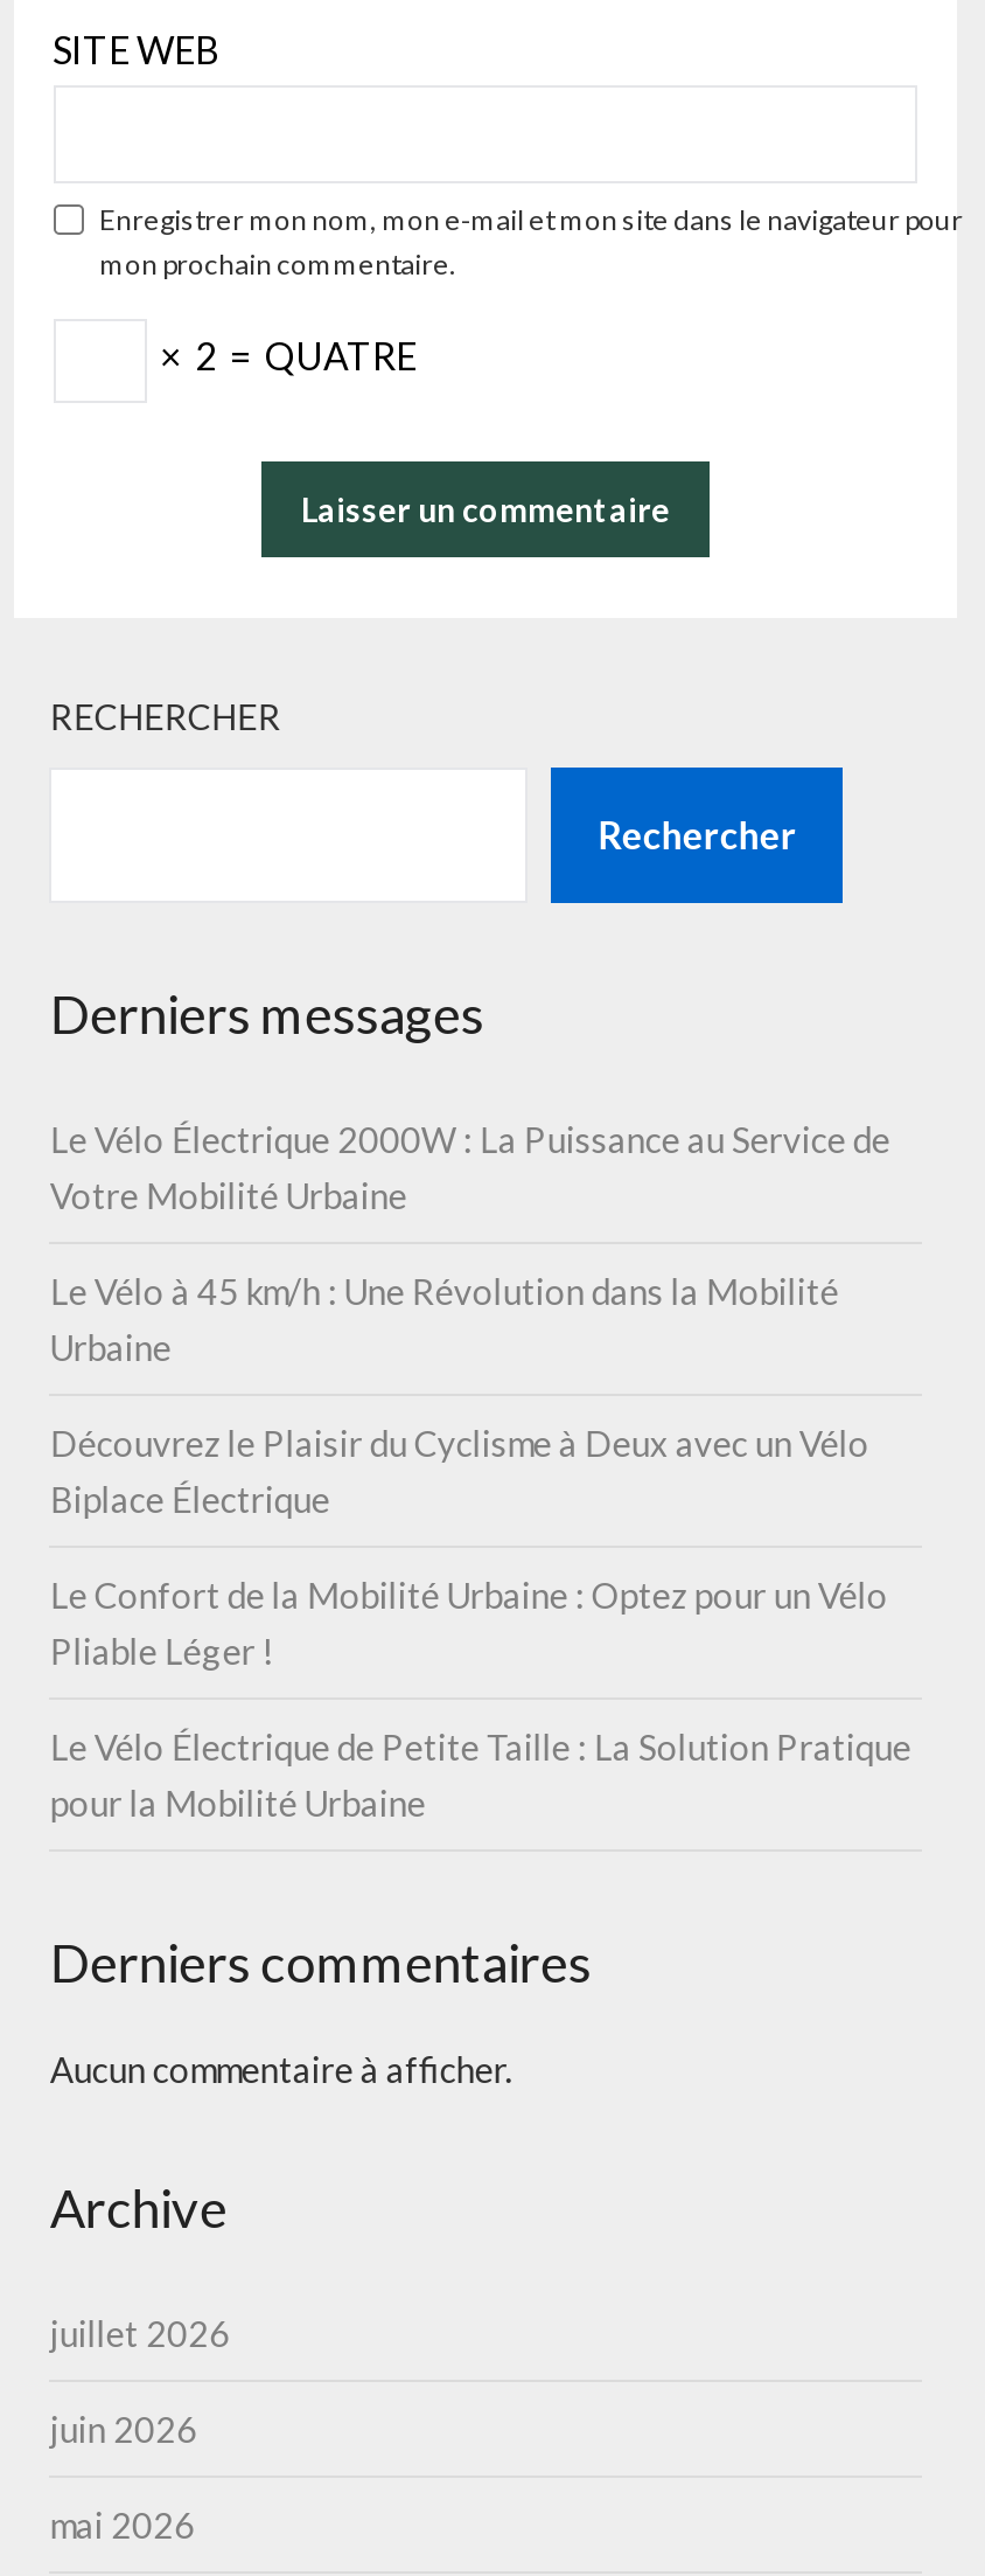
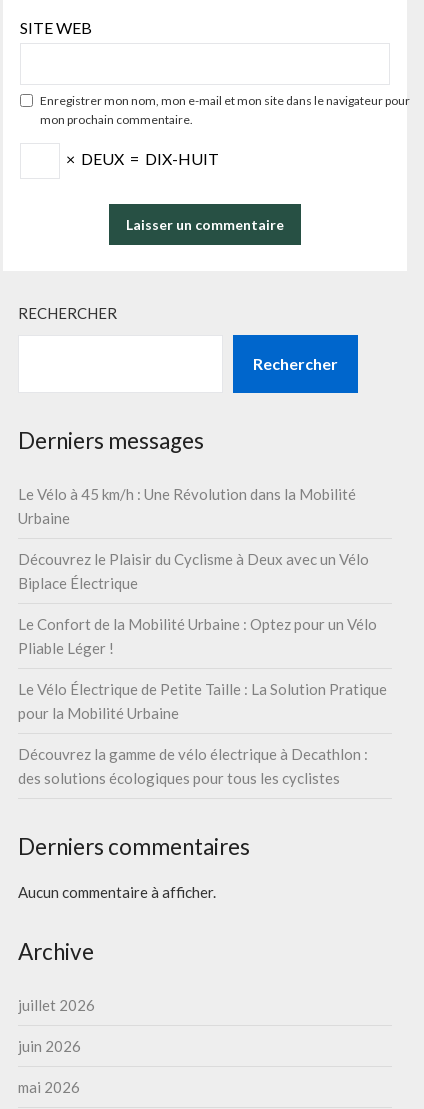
[153,332,417,376] × 2 = QUATRE -> [62,149,218,168] × DEUX = DIX-HUIT
[50,1117,890,1215] Le Vélo Électrique 2000W : La Puissance au Service de | Votre Mobilité Urbaine -> none
moved [50,1269,911,1823] -> [18,485,387,722]: Le Vélo à 45 km/h : Une Révolution dans la Mobilité | Urbaine | Découvrez le Plaisir du Cyclisme à Deux avec un Vélo | Biplace Électrique | Le Confort de la Mobilité Urbaine : Optez pour un Vélo | Pliable Léger ! | Le Vélo Électrique de Petite Taille : La Solution Pratique | pour la Mobilité Urbaine
none -> [18,745,368,787] Découvrez la gamme de vélo électrique à Decathlon : | des solutions écologiques pour tous les cyclistes

